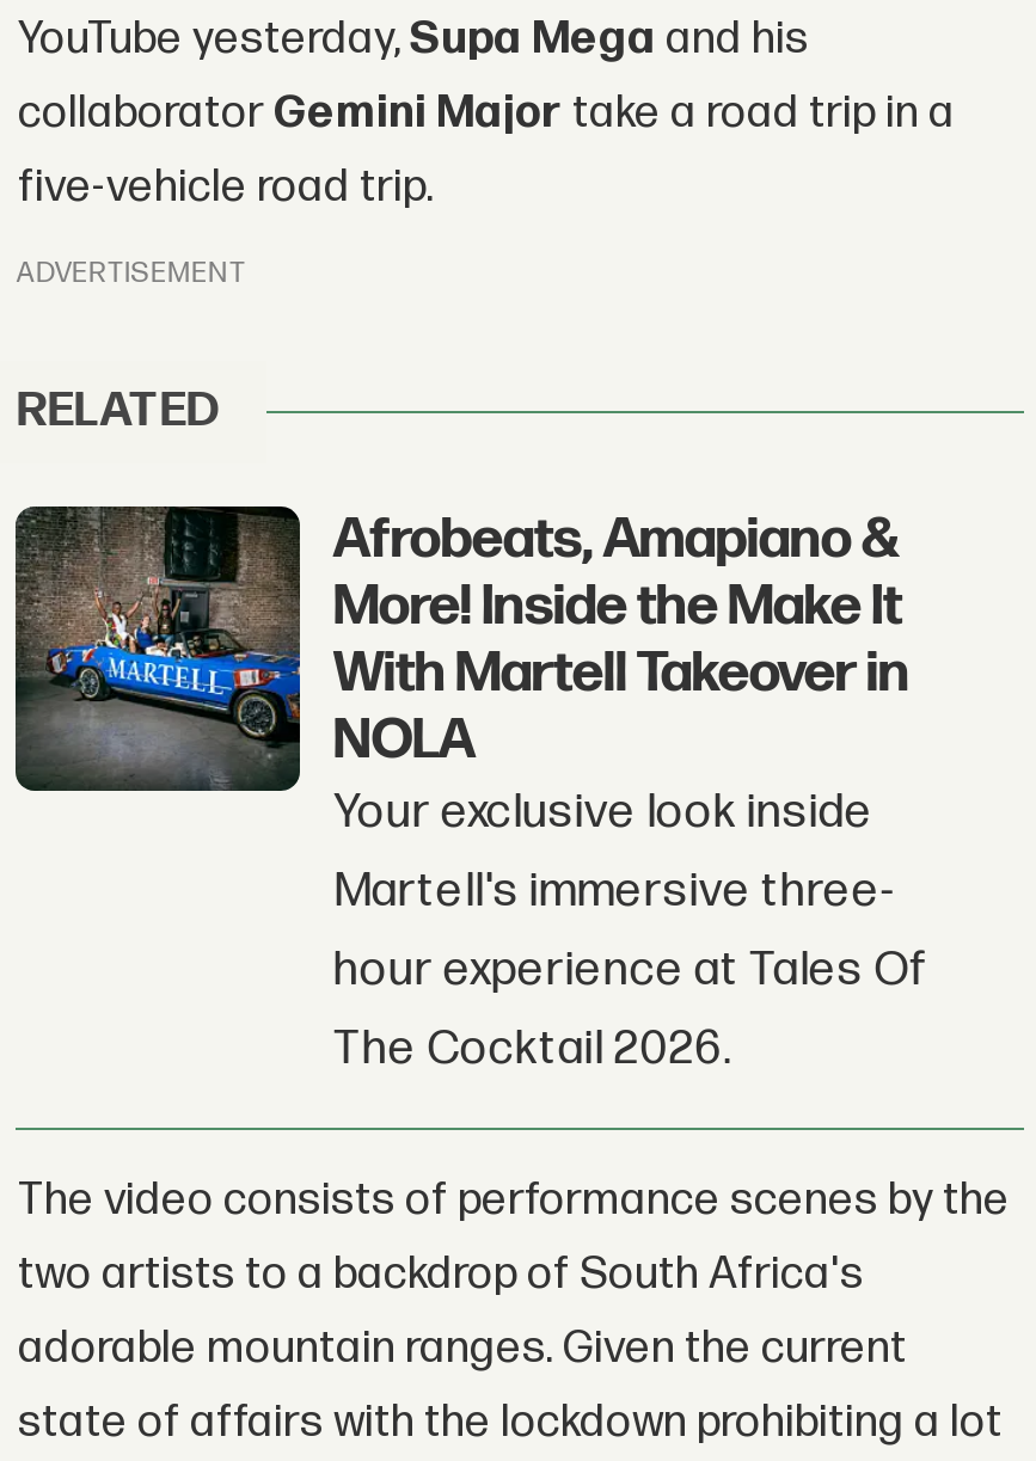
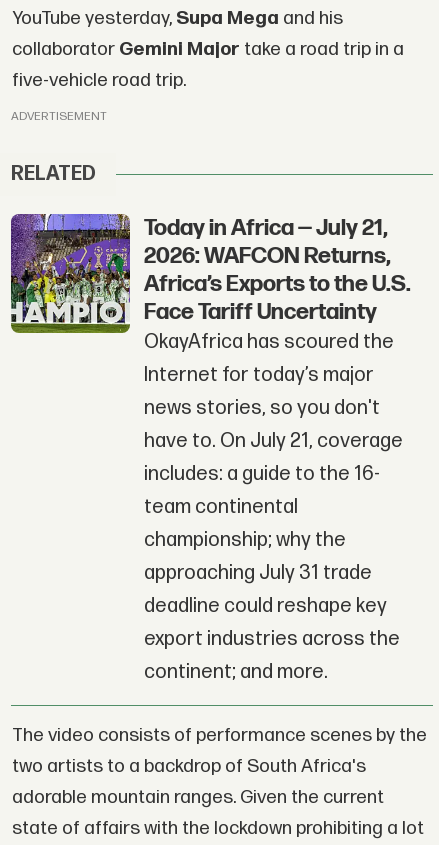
[13,504,928,1078] [image] | Afrobeats, Amapiano & | More! Inside the Make It | With Martell Takeover in | NOLA | Your exclusive look inside | Martell's immersive three- | hour experience at Tales Of | The Cocktail 2026. -> [10,213,411,684] [image] | Today in Africa — July 21, | 2026: WAFCON Returns, | Africa’s Exports to the U.S. | Face Tariff Uncertainty | OkayAfrica has scoured the | Internet for today’s major | news stories, so you don't | have to. On July 21, coverage | includes: a guide to the 16- | team continental | championship; why the | approaching July 31 trade | deadline could reshape key | export industries across the | continent; and more.

